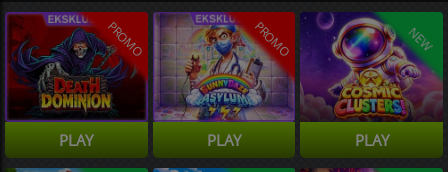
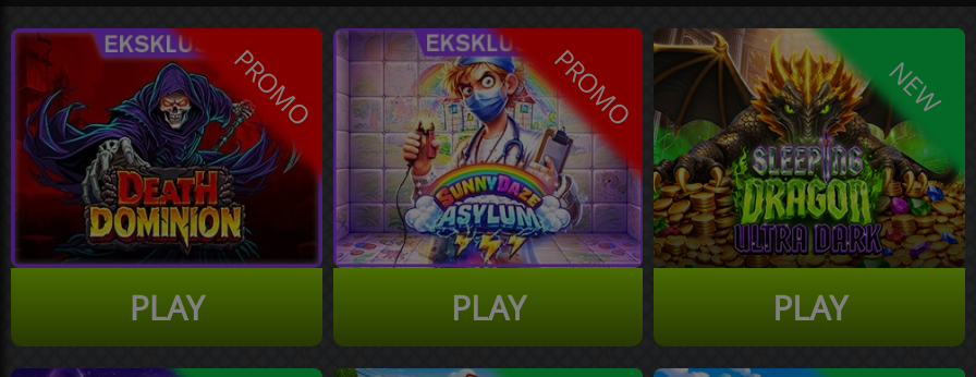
[299,12,444,122] [image] -> [651,26,965,268] [image]

